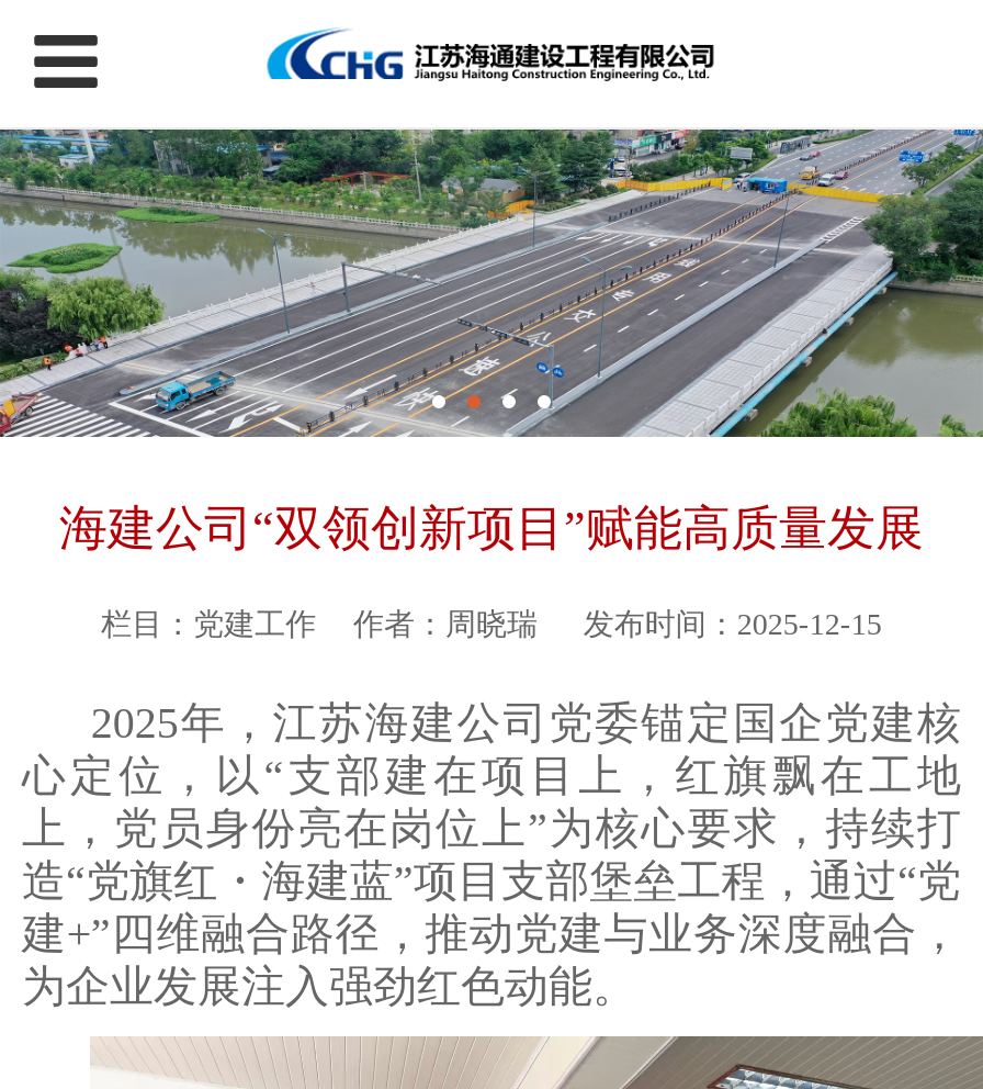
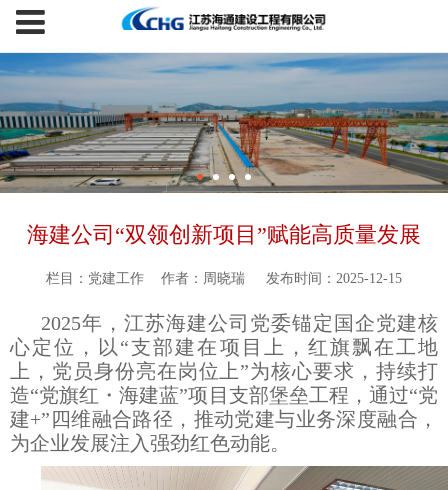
[7,127,976,439] [image] -> [3,52,445,194] [image]

